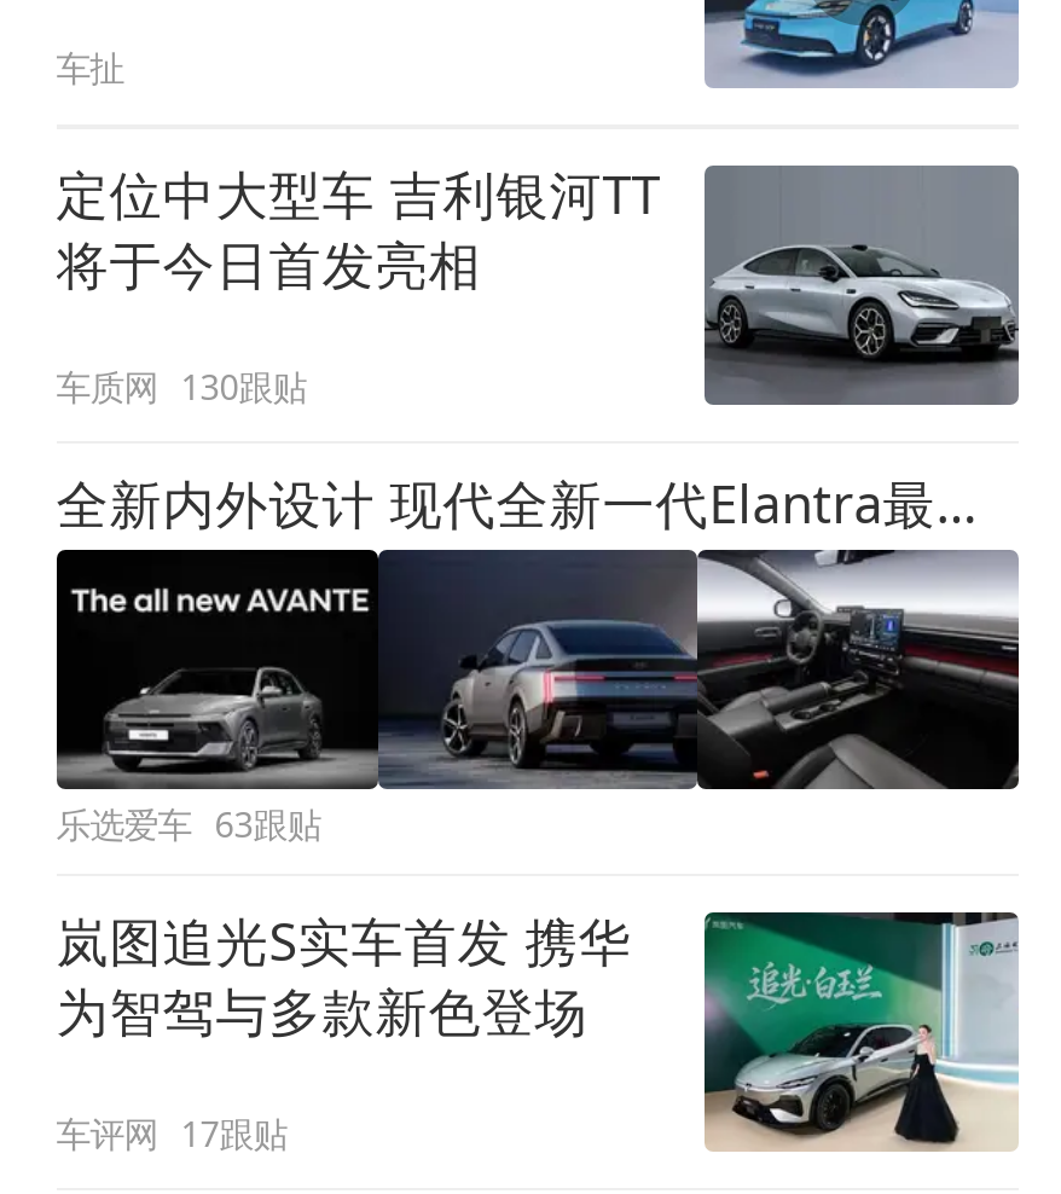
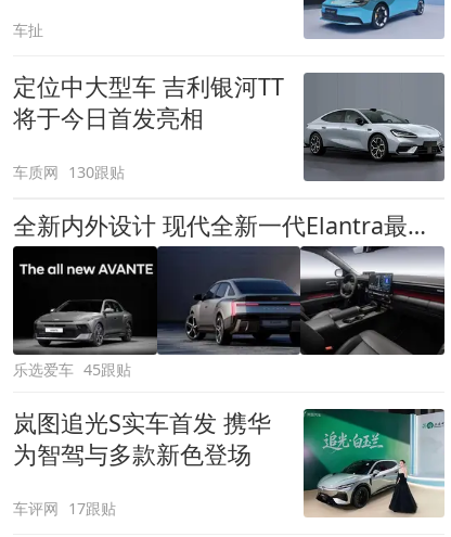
[56,801,321,847] 乐选爱车 63跟贴 -> [13,360,132,380] 乐选爱车 45跟贴

